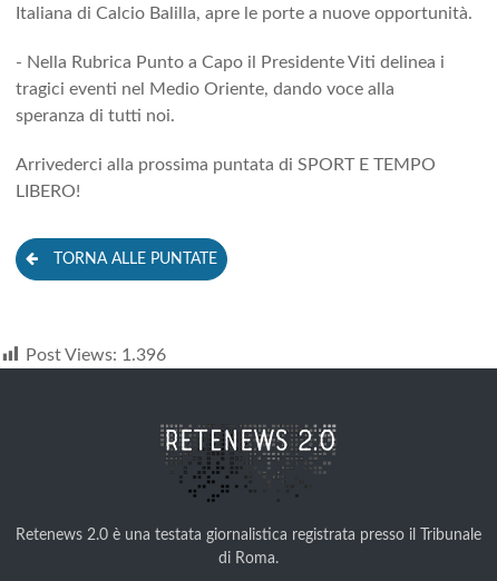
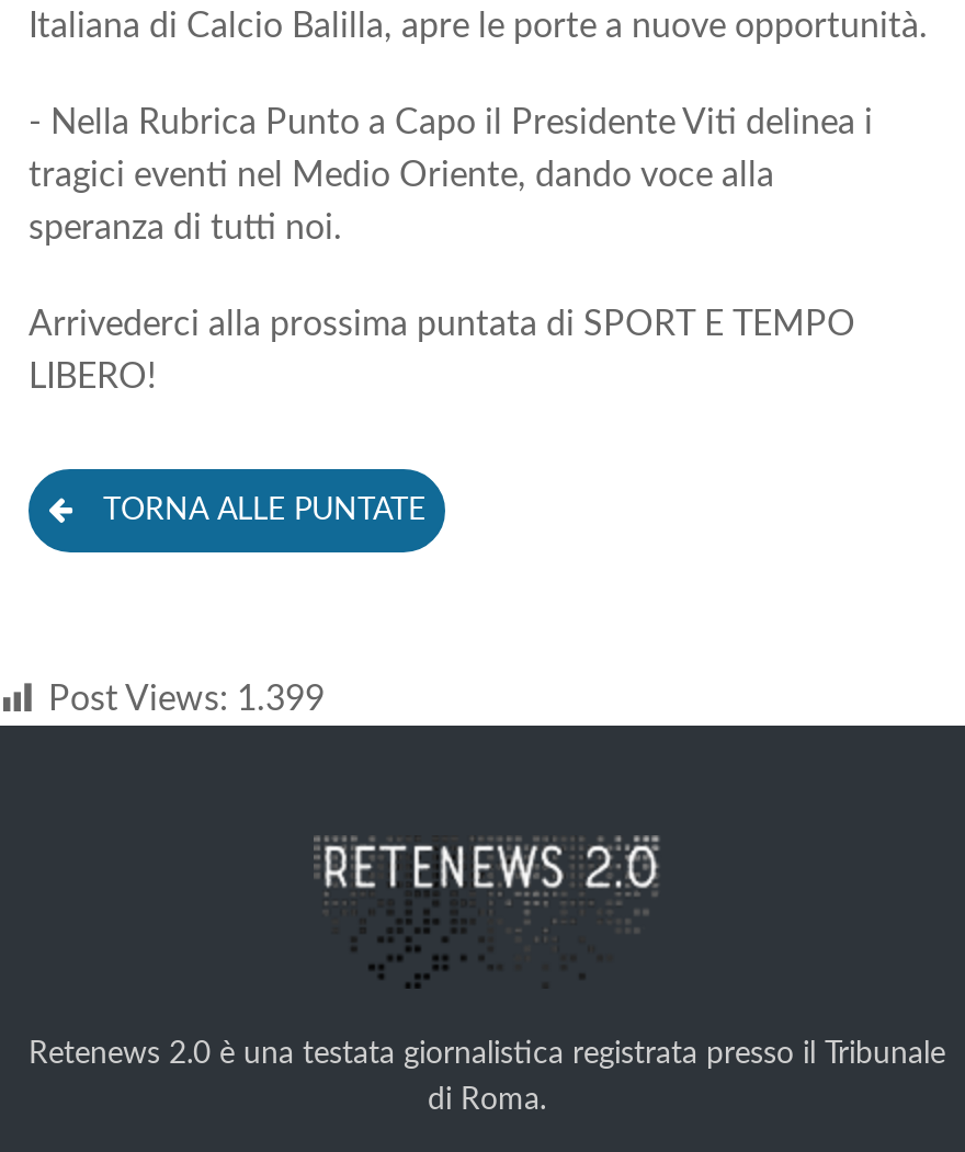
[26,346,166,364] Post Views: 1.396 -> [48,682,325,717] Post Views: 1.399

